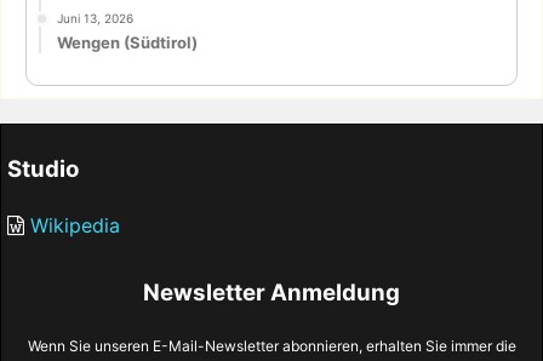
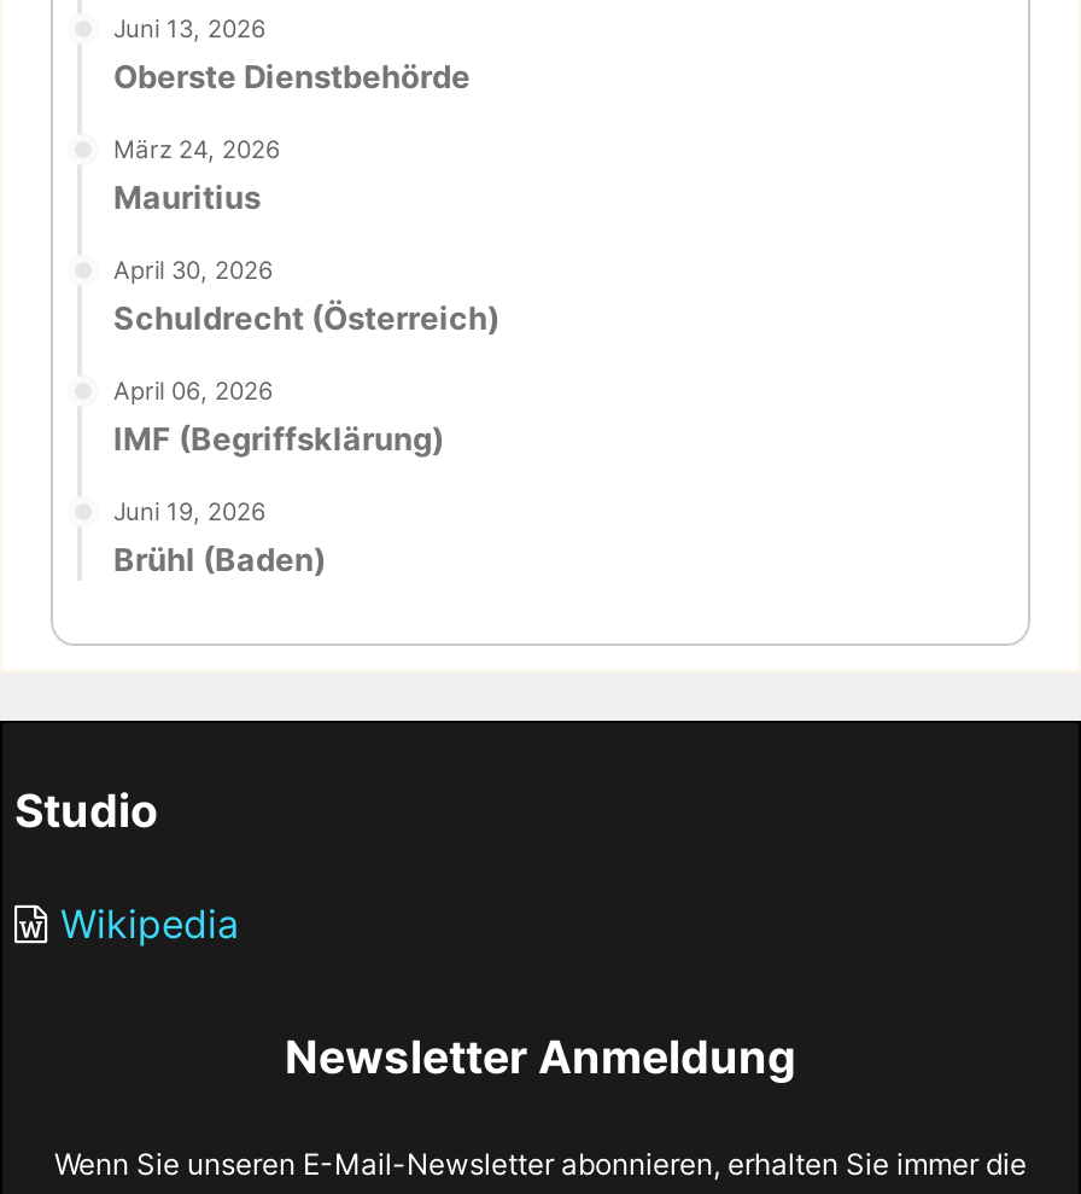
[57,32,198,51] Wengen (Südtirol) -> [113,57,499,577] Oberste Dienstbehörde | März 24, 2026 | Mauritius | April 30, 2026 | Schuldrecht (Österreich) | April 06, 2026 | IMF (Begriffsklärung) | Juni 19, 2026 | Brühl (Baden)

